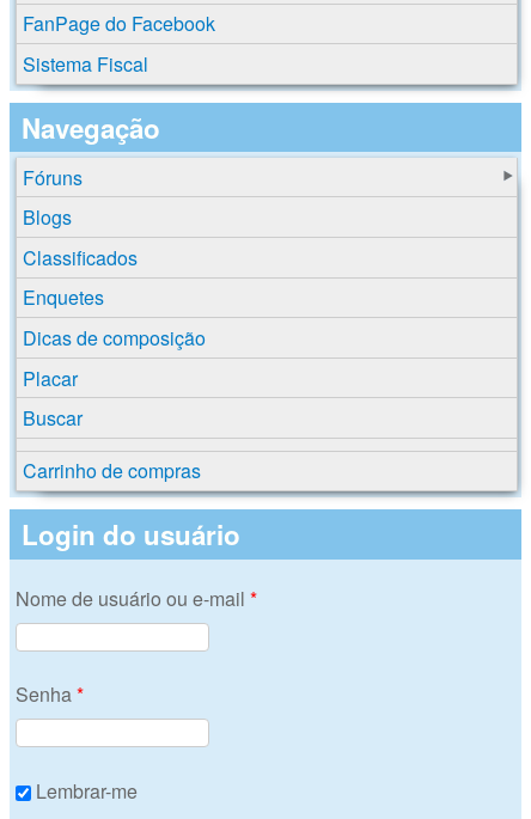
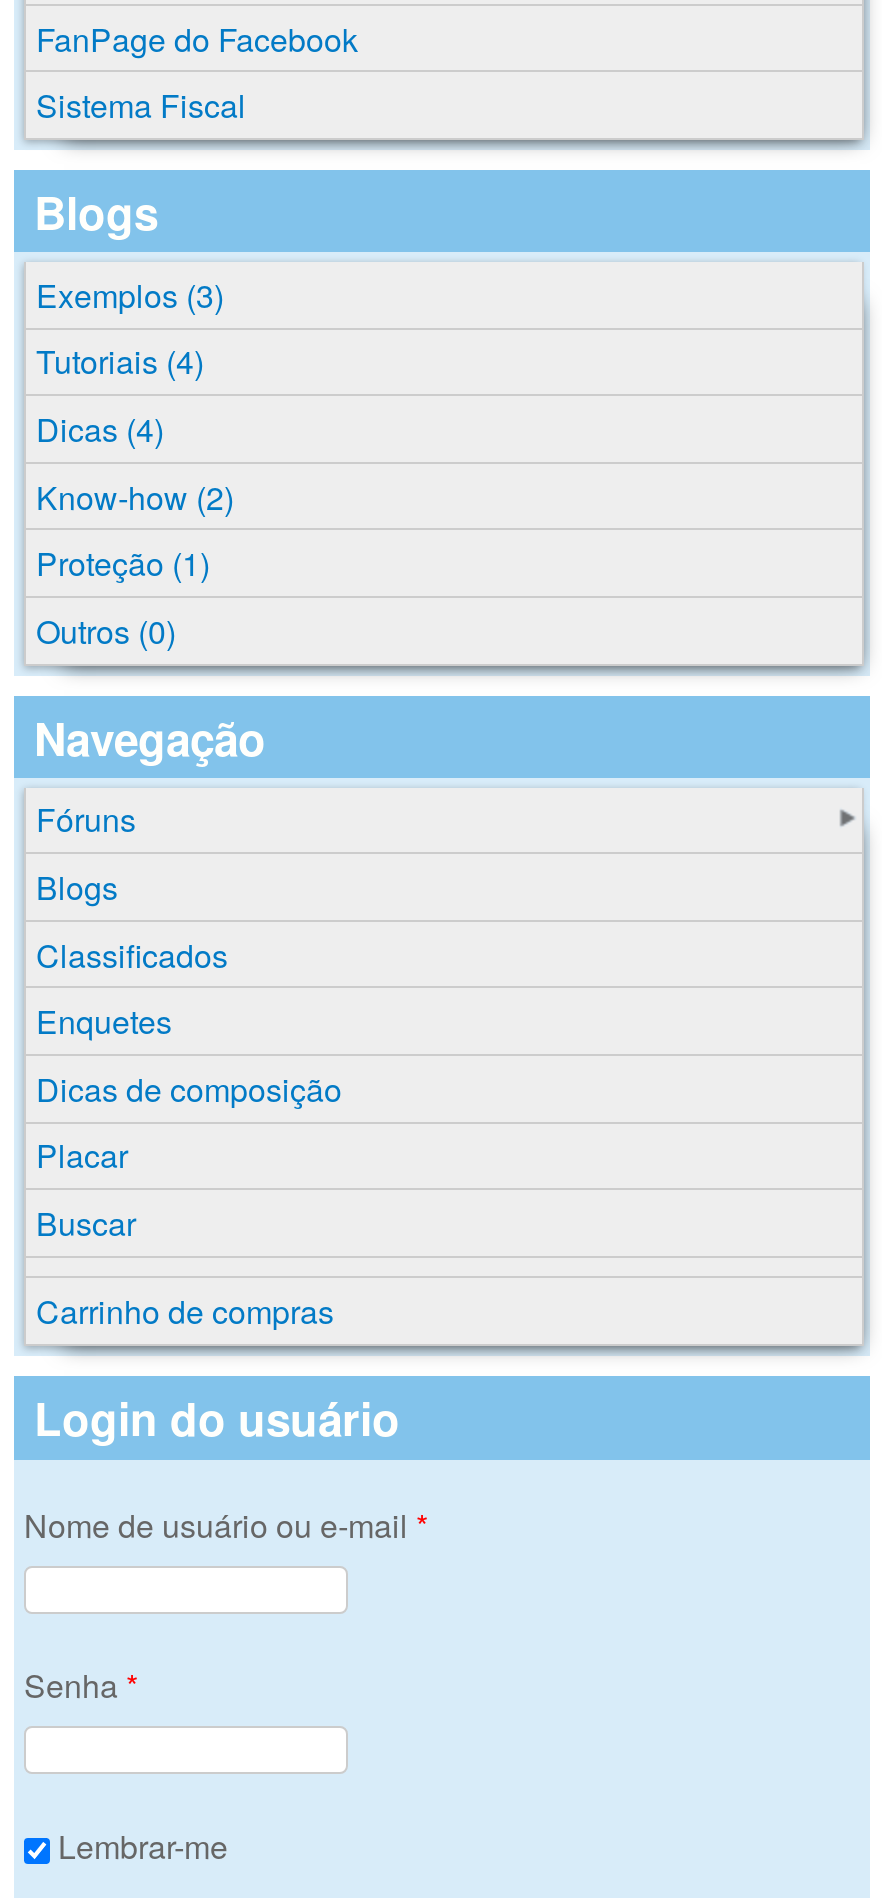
none -> [34,181,234,654] Blogs | Exemplos (3) | Tutoriais (4) | Dicas (4) | Know-how (2) | Proteção (1) | Outros (0)

